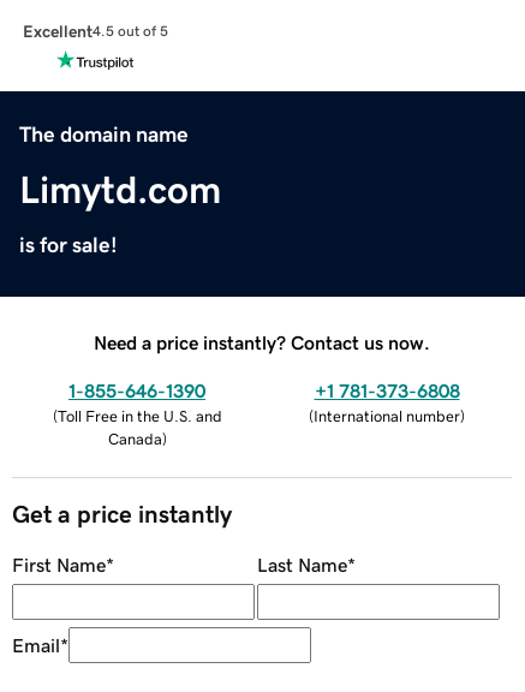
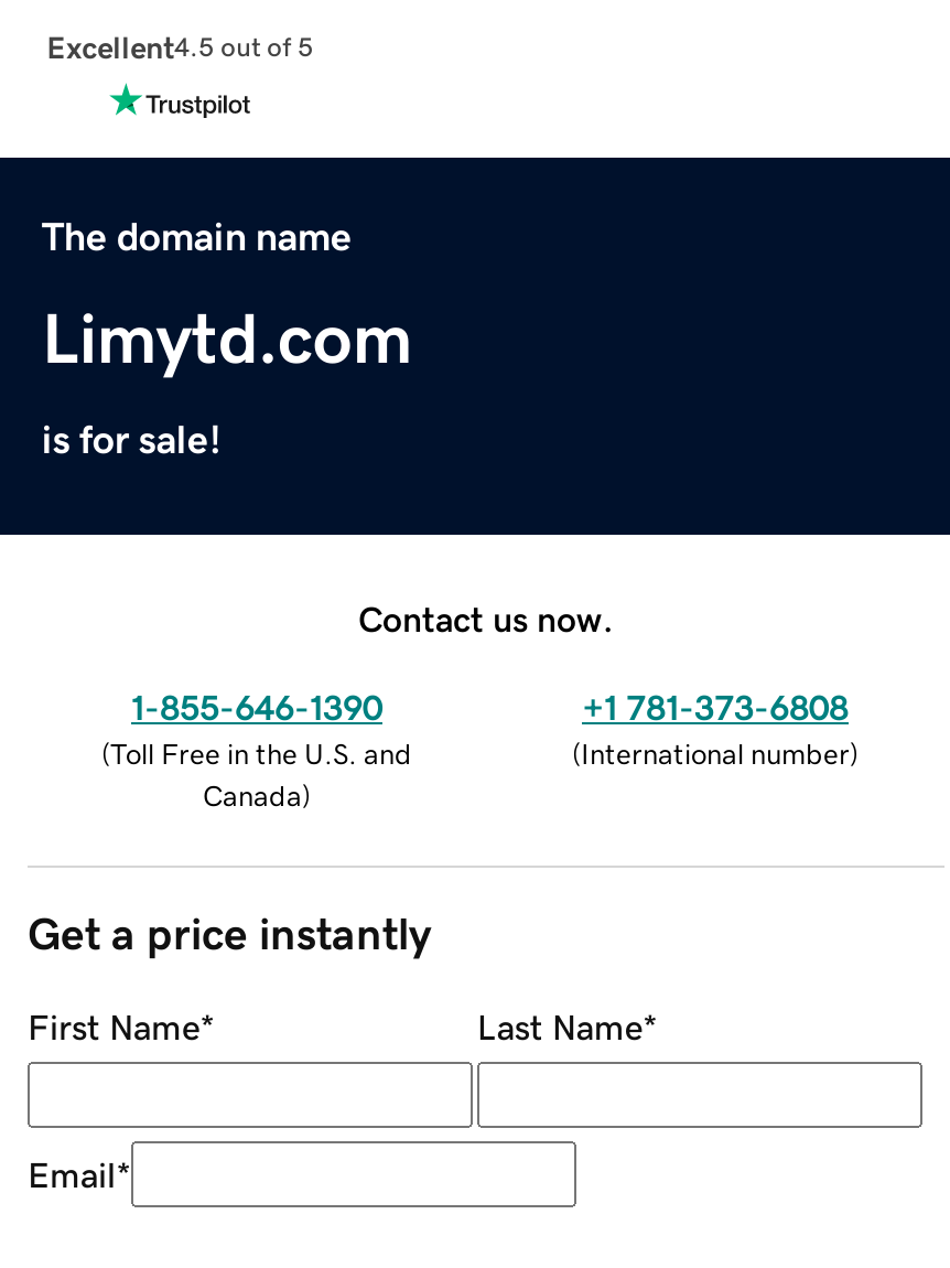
[94,332,430,352] Need a price instantly? Contact us now. -> [358,600,614,635] Contact us now.

